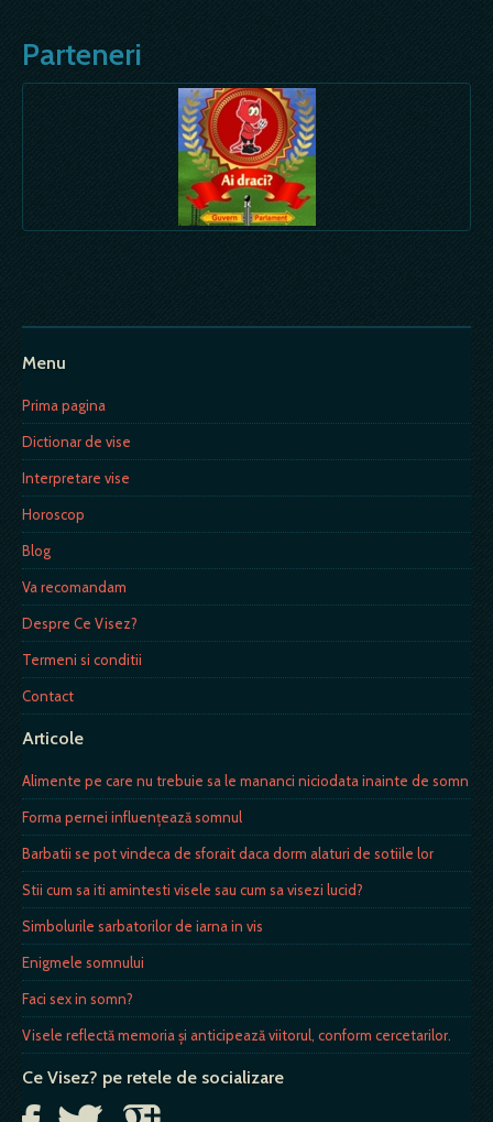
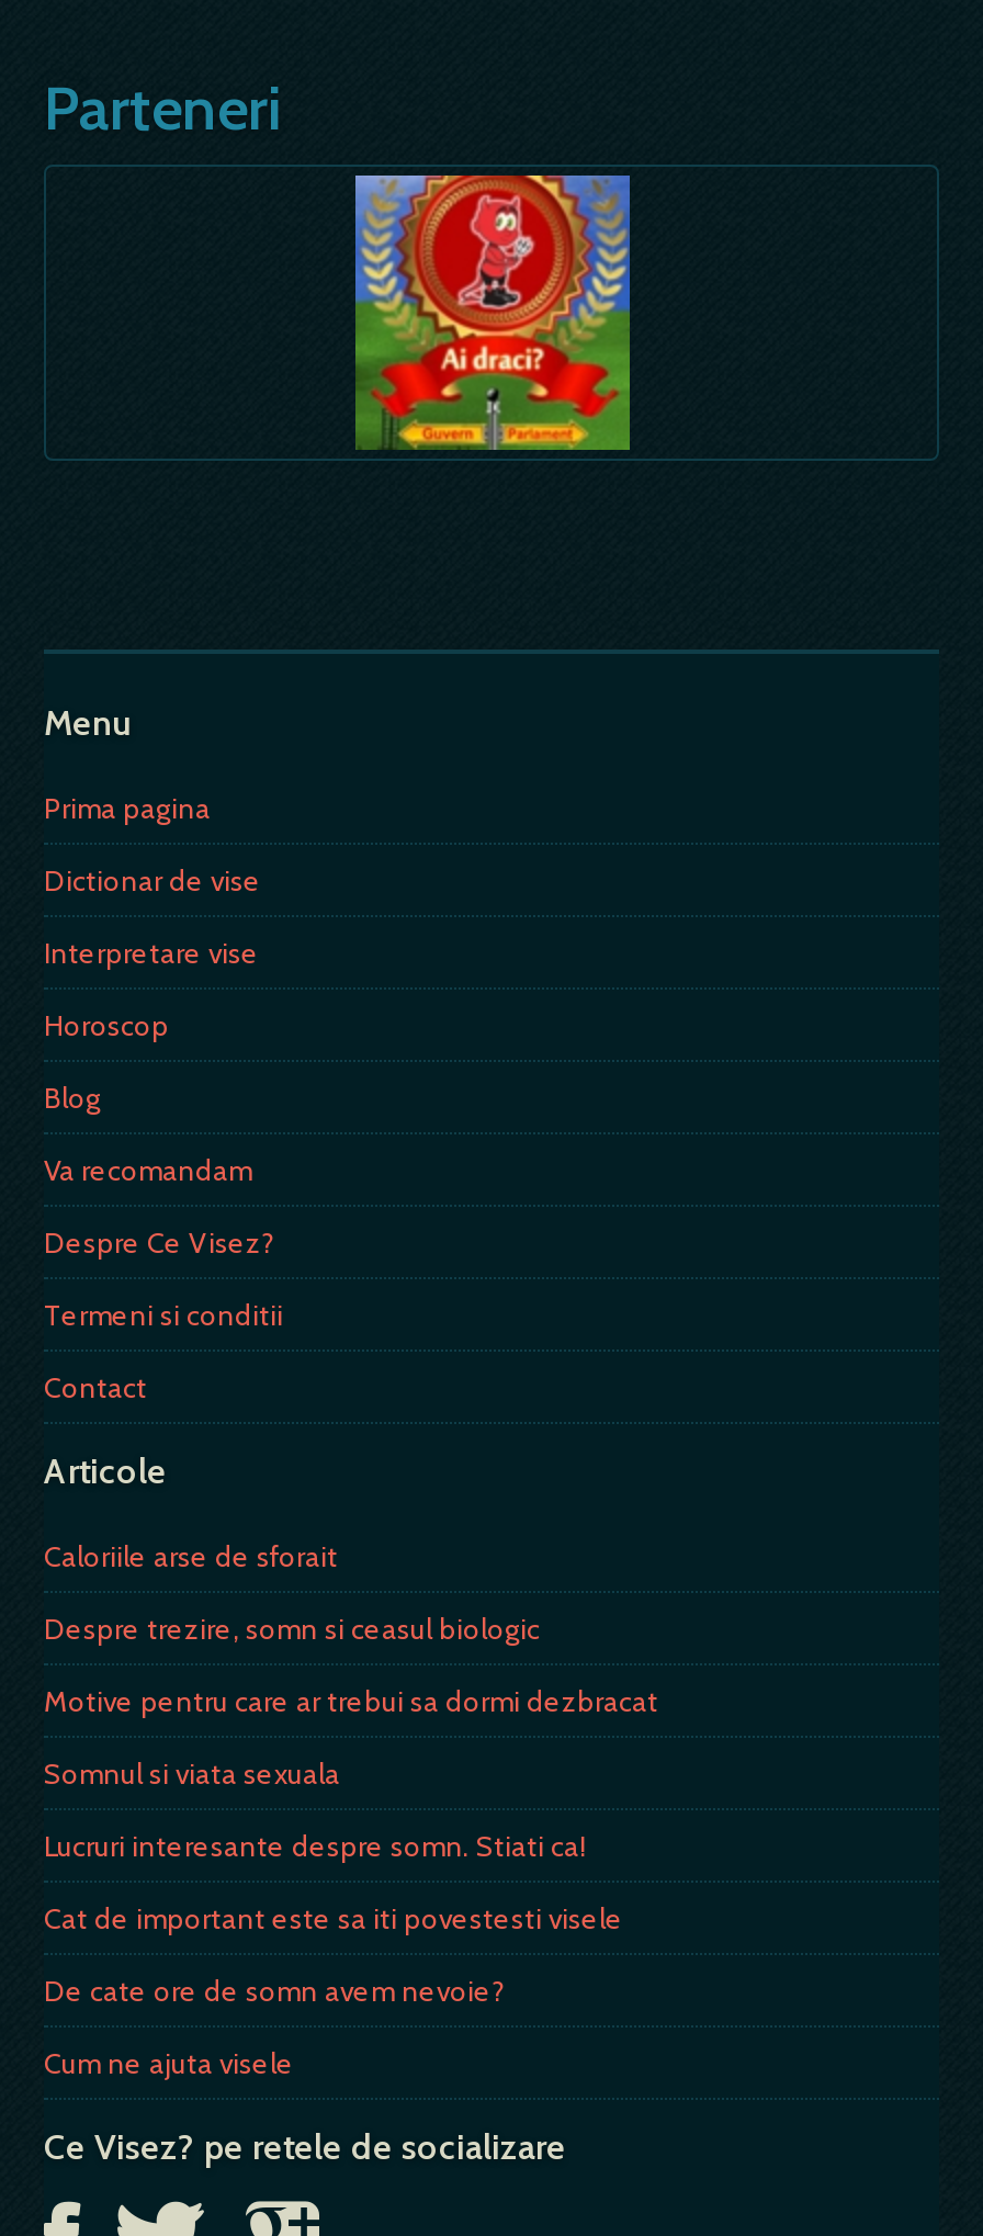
[22,772,469,789] Alimente pe care nu trebuie sa le mananci niciodata inainte de somn -> [44,1538,338,1573] Caloriile arse de sforait
[22,808,242,826] Forma pernei influenţează somnul -> [44,1611,540,1646] Despre trezire, somn si ceasul biologic
[22,845,434,862] Barbatii se pot vindeca de sforait daca dorm alaturi de sotiile lor -> [44,1683,658,1718] Motive pentru care ar trebui sa dormi dezbracat
[22,881,363,898] Stii cum sa iti amintesti visele sau cum sa visezi lucid? -> [44,1755,340,1791] Somnul si viata sexuala
[22,917,263,935] Simbolurile sarbatorilor de iarna in vis -> [44,1828,586,1863] Lucruri interesante despre somn. Stiati ca!
[22,954,144,971] Enigmele somnului -> [44,1900,623,1935] Cat de important este sa iti povestesti visele
[22,990,133,1007] Faci sex in somn? -> [44,1973,505,2008] De cate ore de somn avem nevoie?
[22,1026,451,1044] Visele reflectă memoria și anticipează viitorul, conform cercetarilor. -> [44,2045,294,2080] Cum ne ajuta visele

